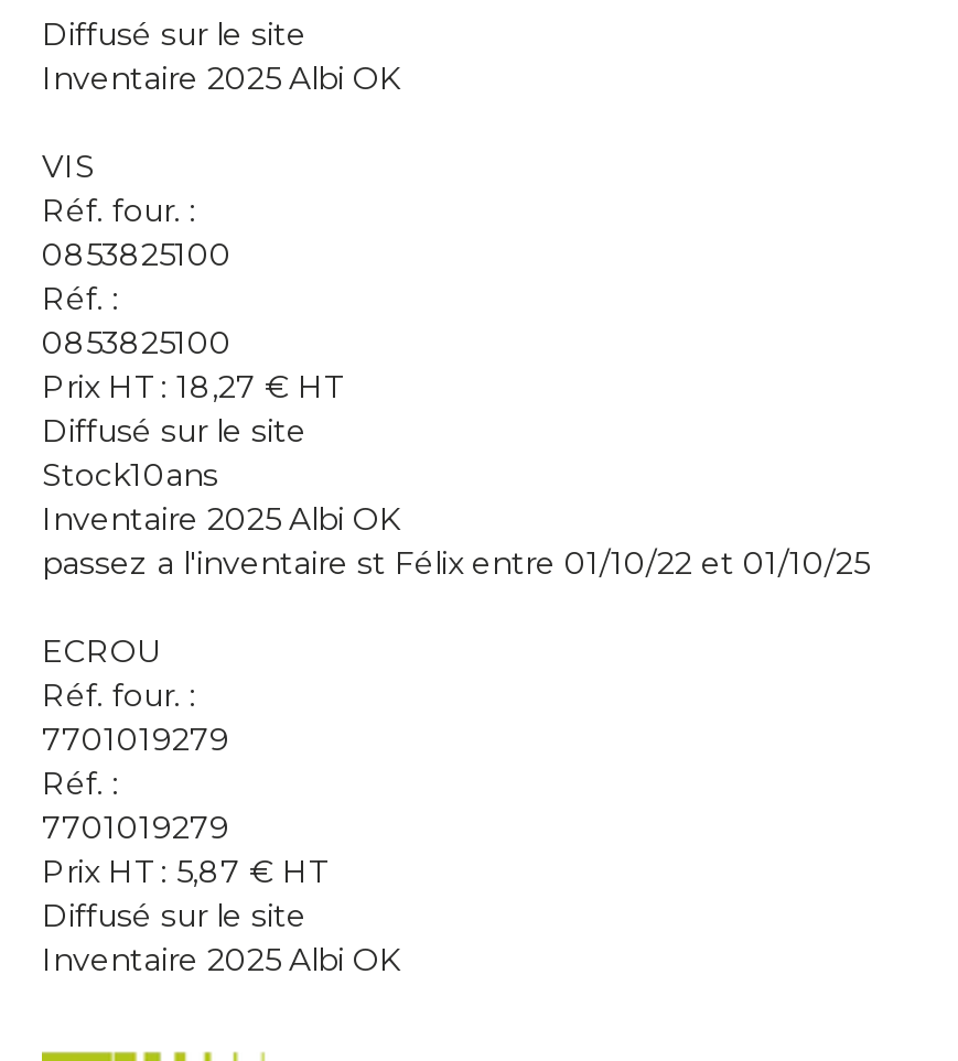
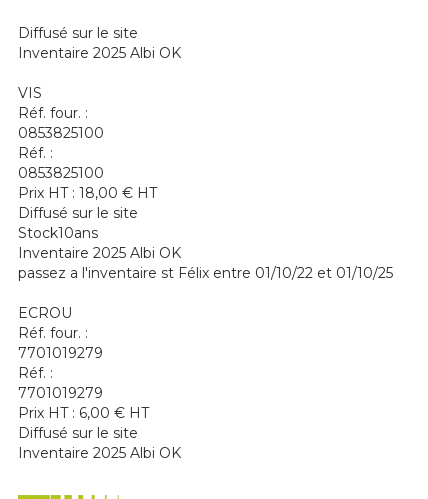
[42,367,342,407] Prix HT : 18,27 € HT -> [18,184,157,202] Prix HT : 18,00 € HT
[42,852,326,891] Prix HT : 5,87 € HT -> [18,404,149,422] Prix HT : 6,00 € HT

